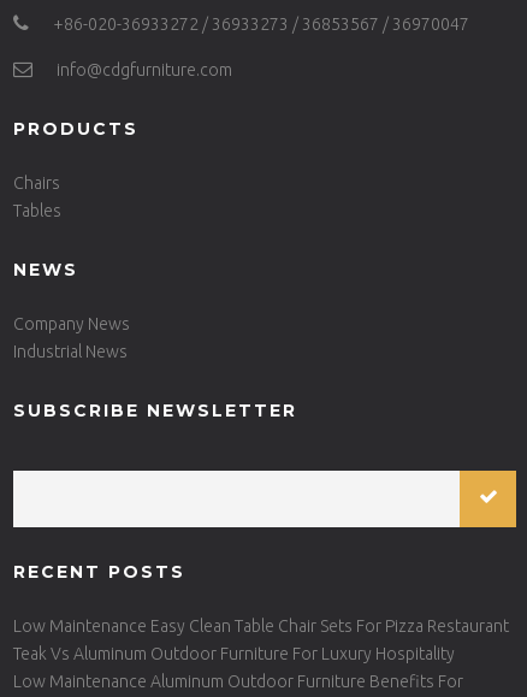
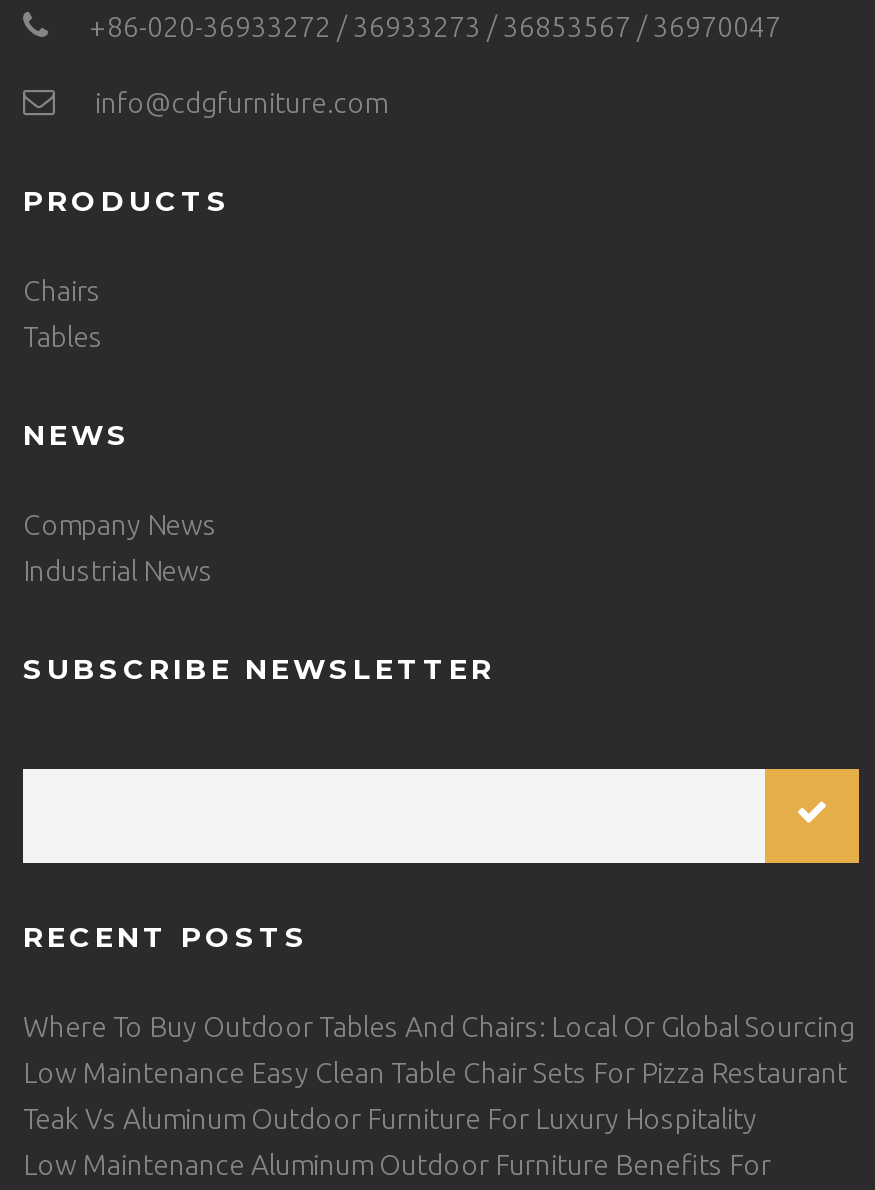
none -> [23,1011,855,1043] Where To Buy Outdoor Tables And Chairs: Local Or Global Sourcing

